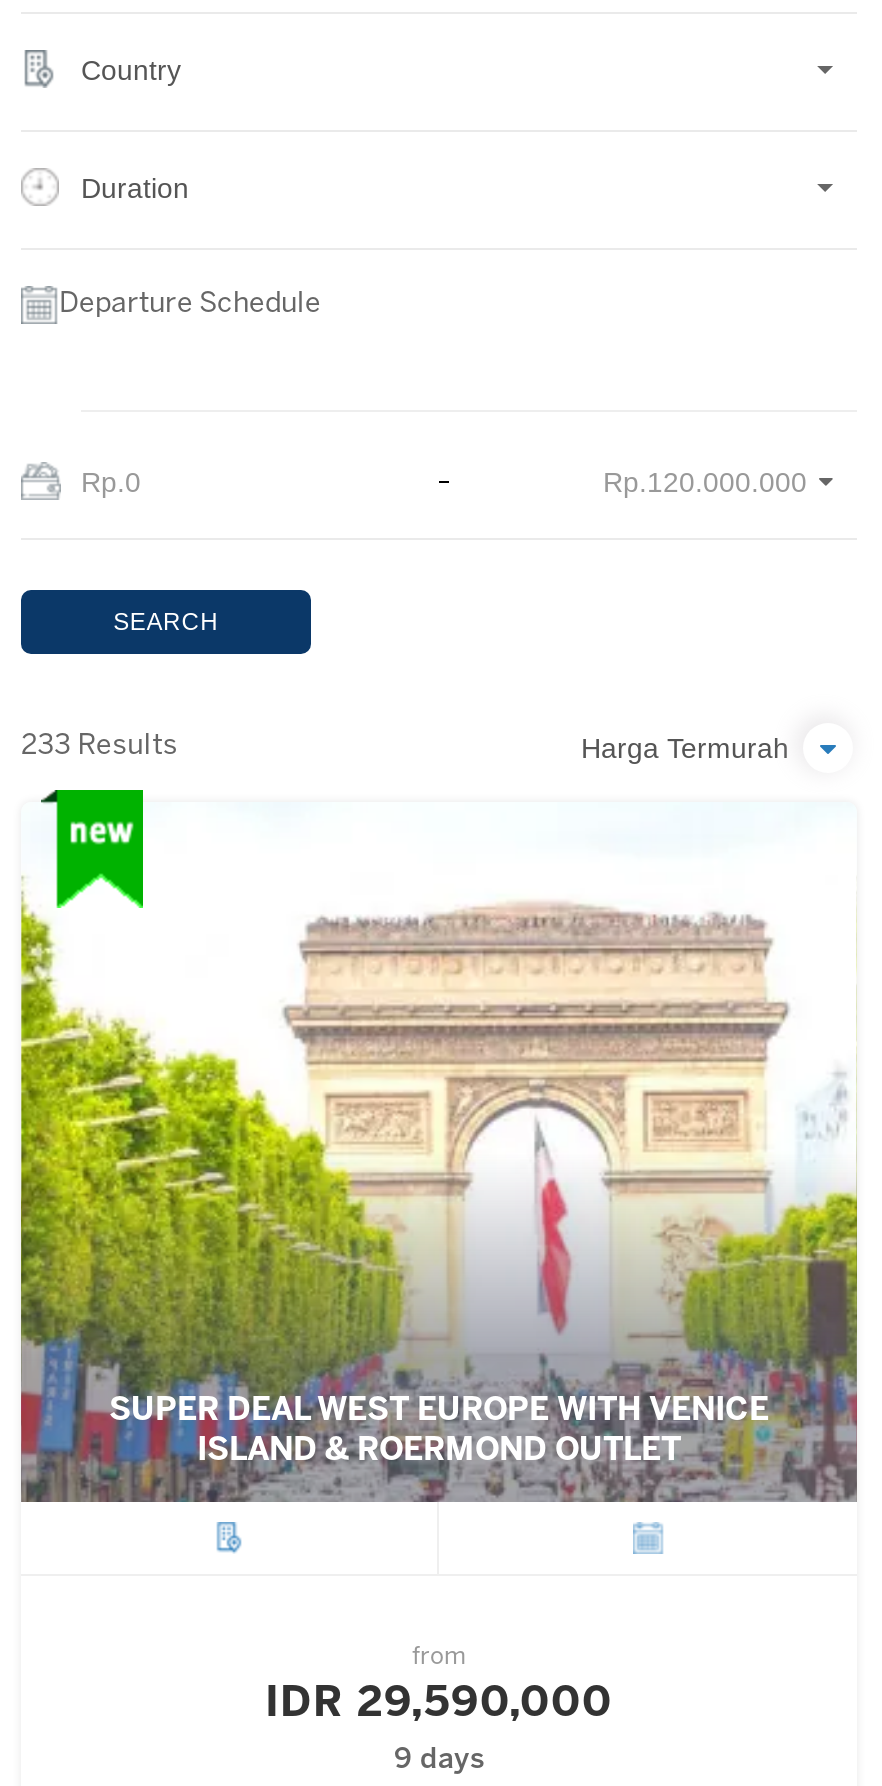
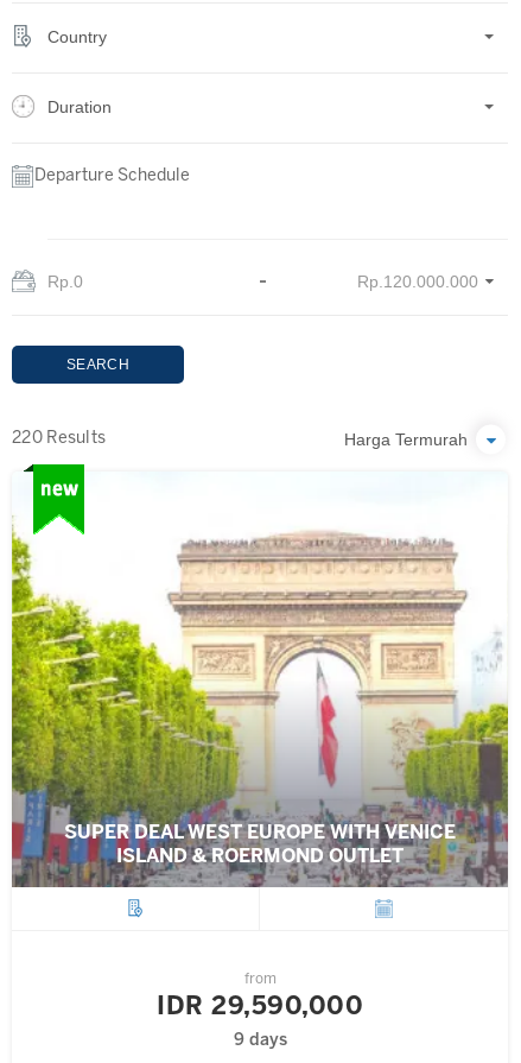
[21,734,178,760] 233 Results -> [12,431,106,447] 220 Results

